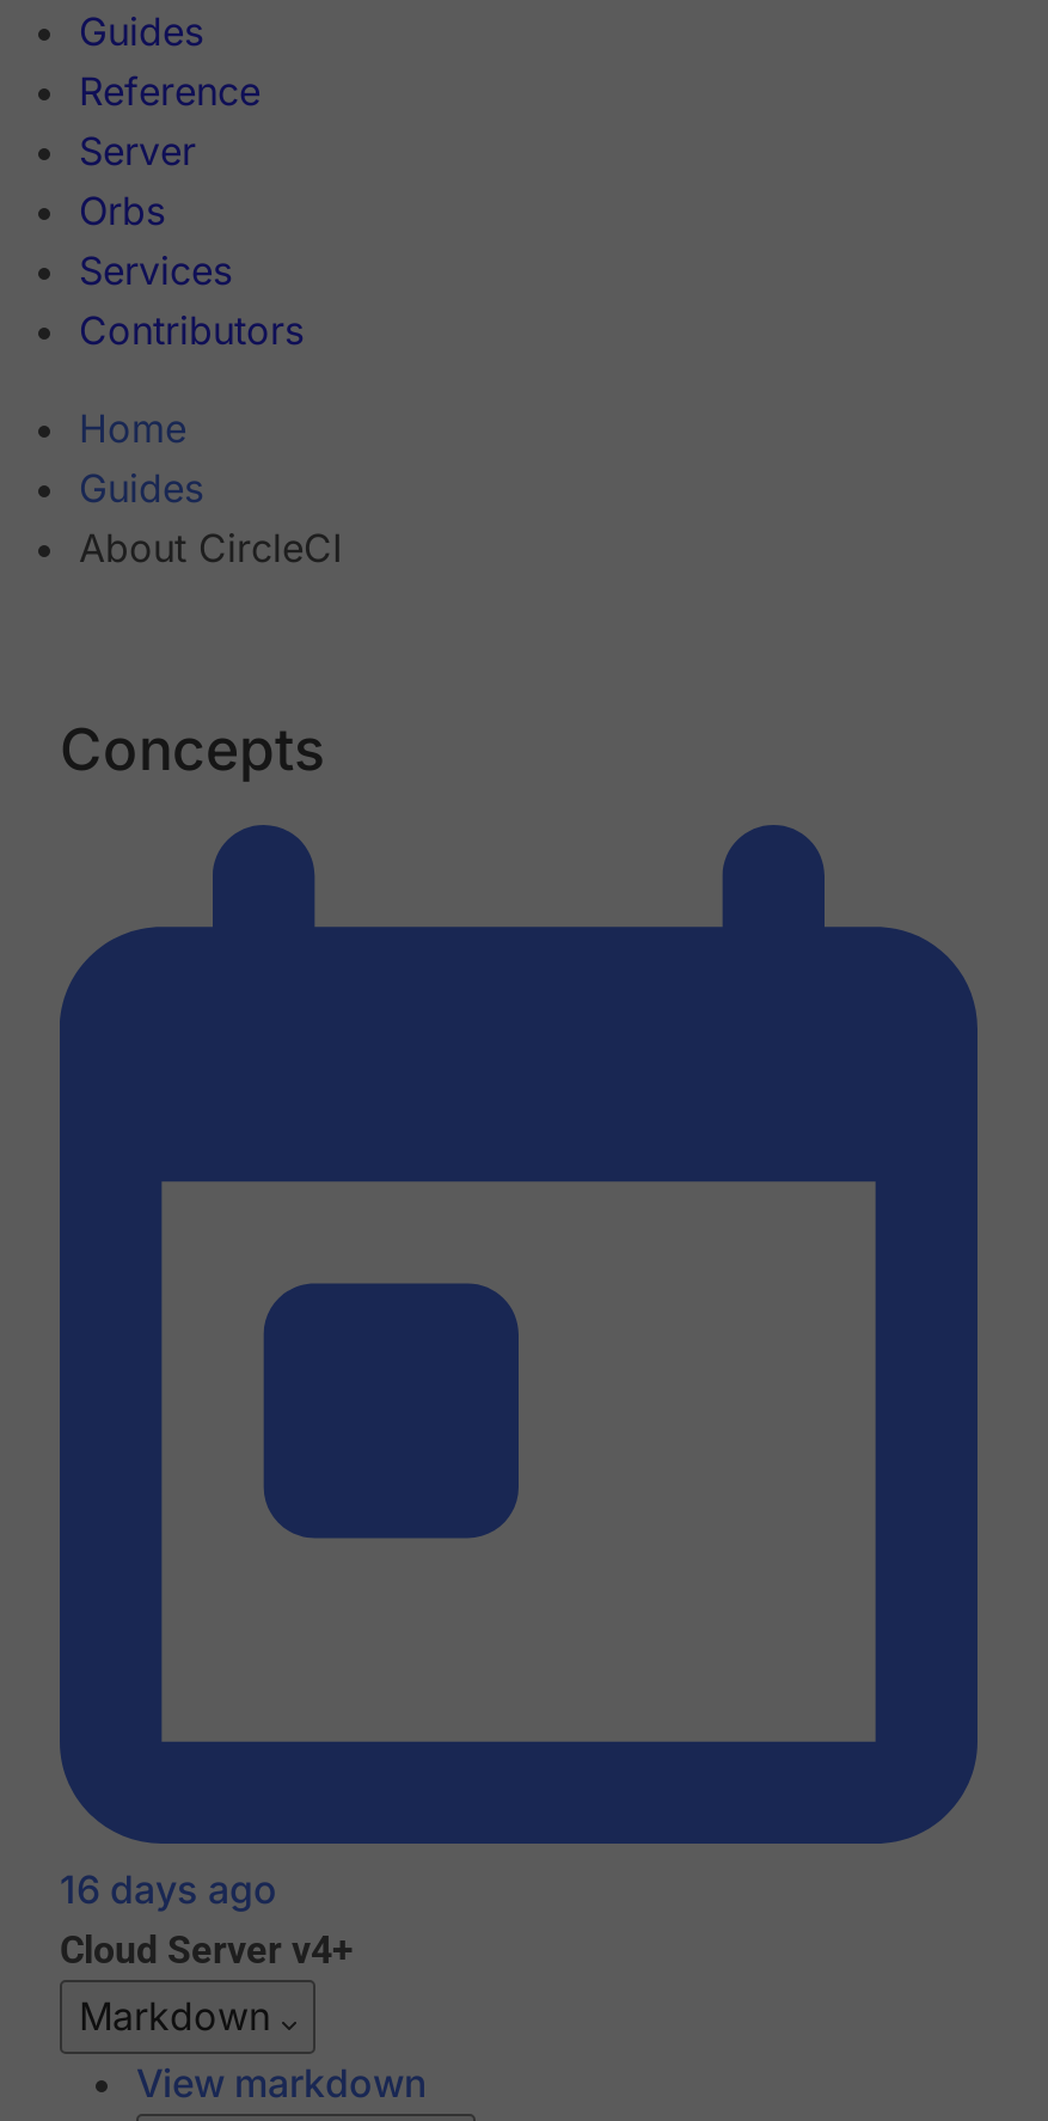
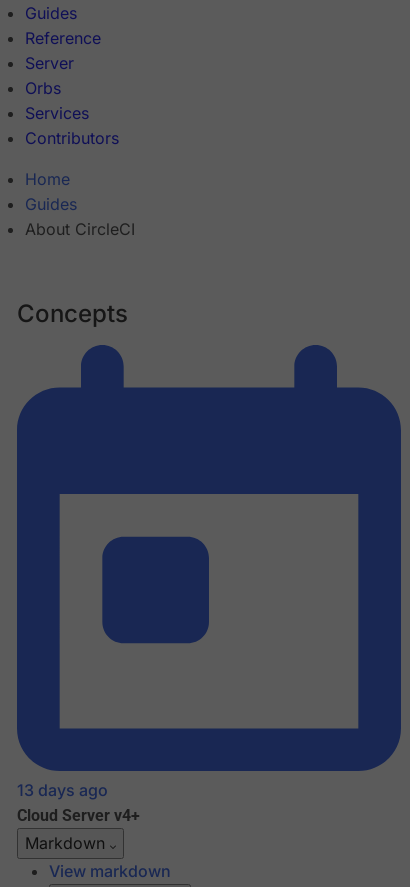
[60,1866,277,1914] 16 days ago -> [17,780,108,800] 13 days ago

